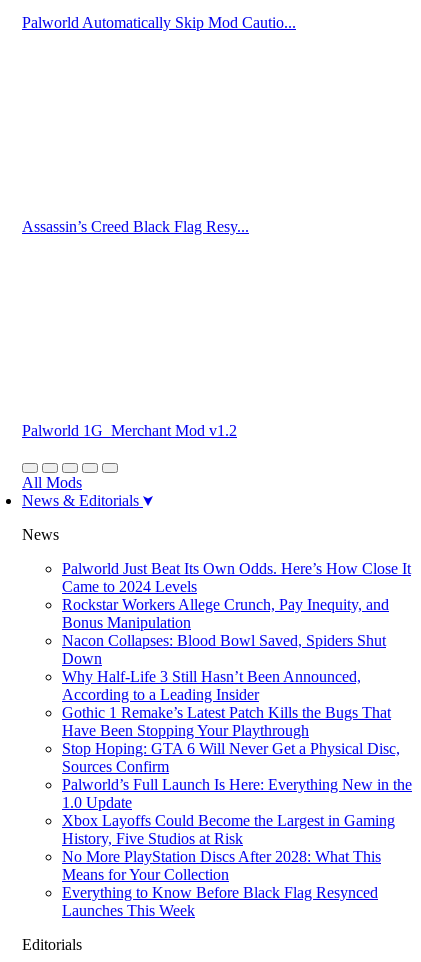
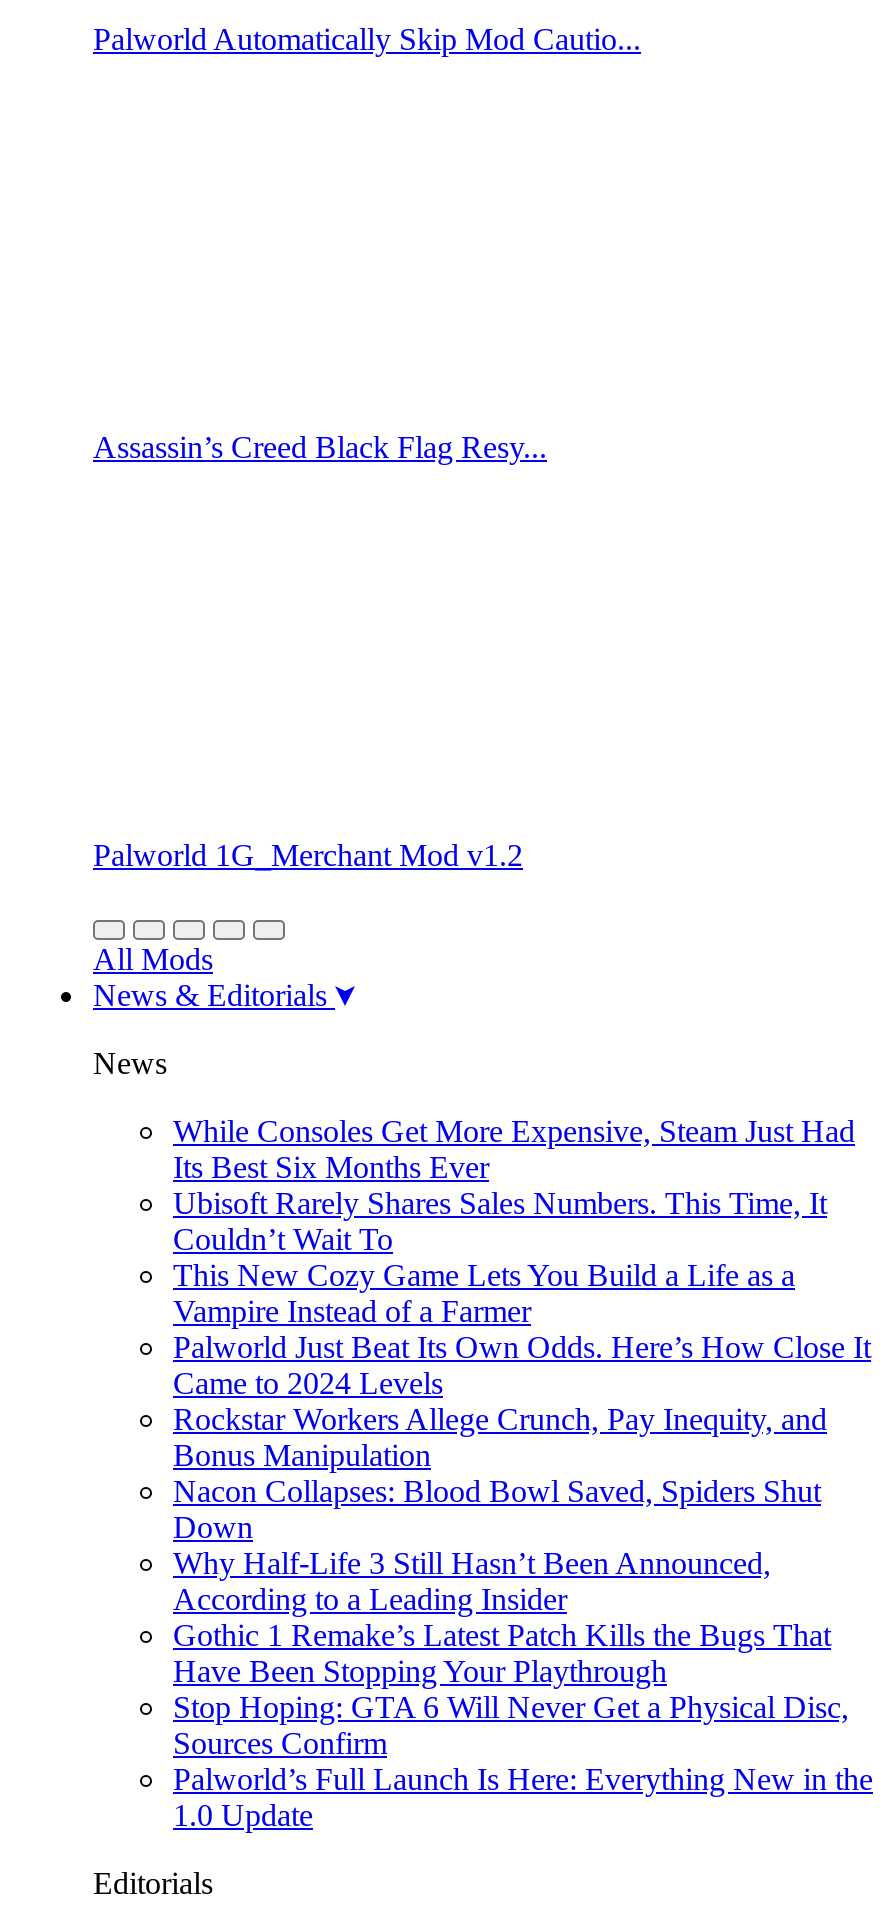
none -> [173,1114,855,1328] While Consoles Get More Expensive, Steam Just Had | Its Best Six Months Ever | Ubisoft Rarely Shares Sales Numbers. This Time, It | Couldn’t Wait To | This New Cozy Game Lets You Build a Life as a | Vampire Instead of a Farmer
moved [62,560,412,811] -> [173,1330,873,1832]: Palworld Just Beat Its Own Odds. Here’s How Close It | Came to 2024 Levels | Rockstar Workers Allege Crunch, Pay Inequity, and | ... | Palworld’s Full Launch Is Here: Everything New in the | 1.0 Update
[62,812,395,919] Xbox Layoffs Could Become the Largest in Gaming | History, Five Studios at Risk | No More PlayStation Discs After 2028: What This | Means for Your Collection | Everything to Know Before Black Flag Resynced | Launches This Week -> none

